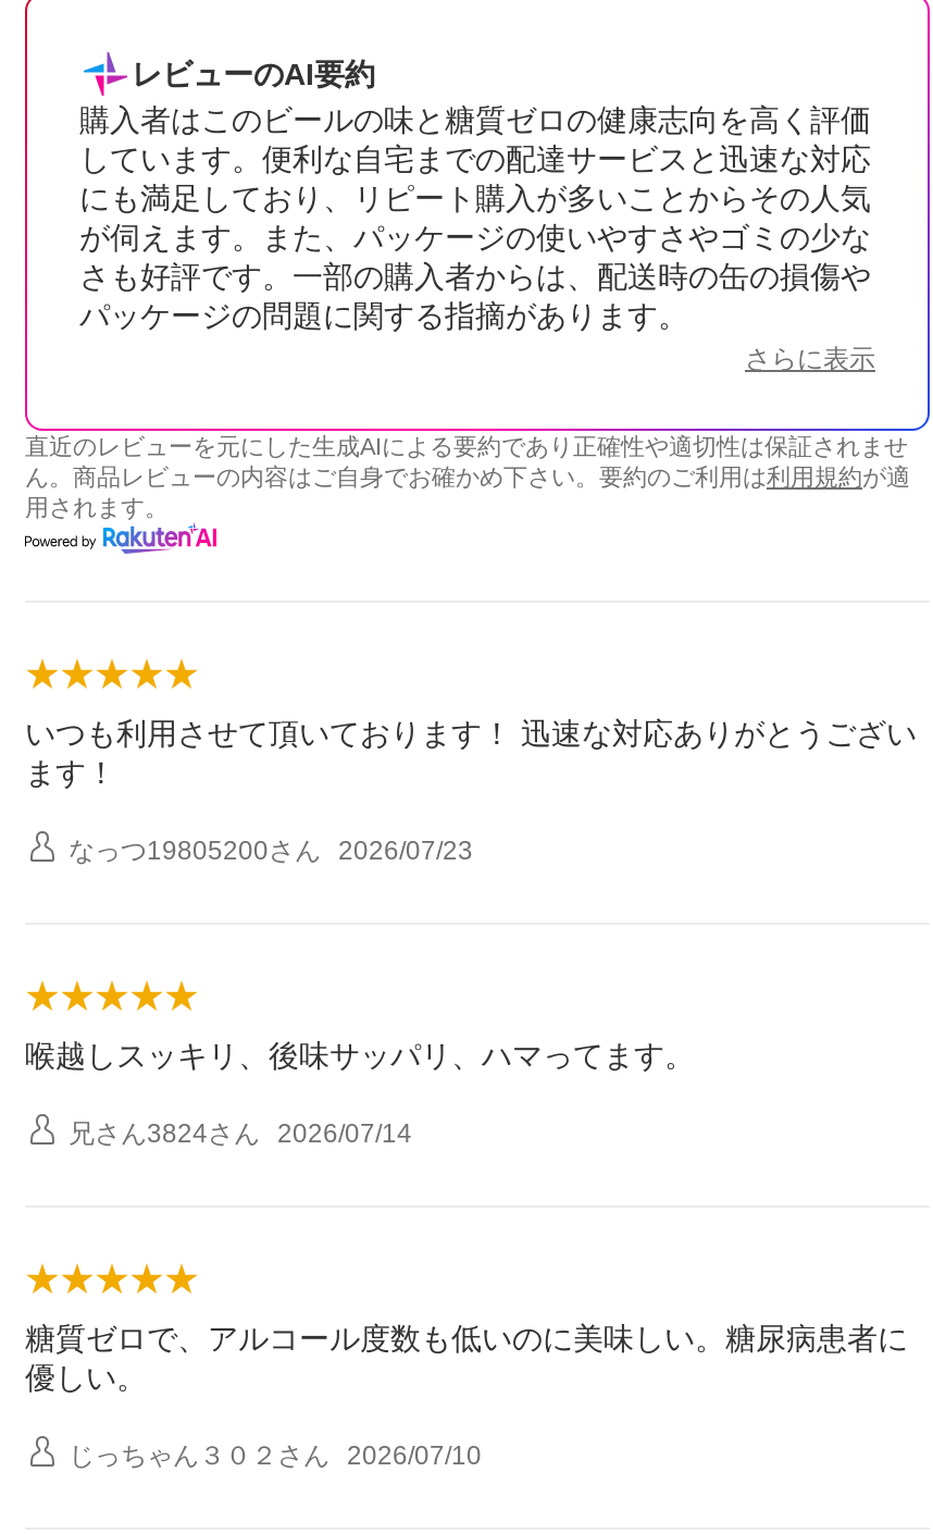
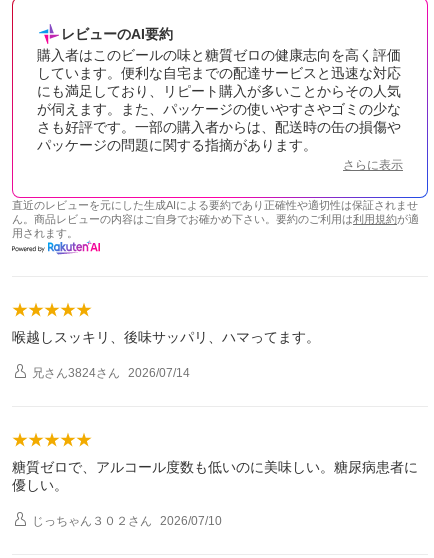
[25,716,917,866] いつも利用させて頂いております！ 迅速な対応ありがとうござい | ます！ | なっつ19805200さん 2026/07/23 -> none

